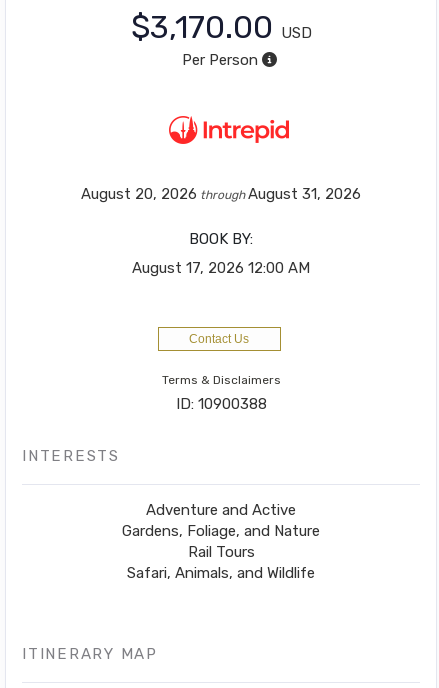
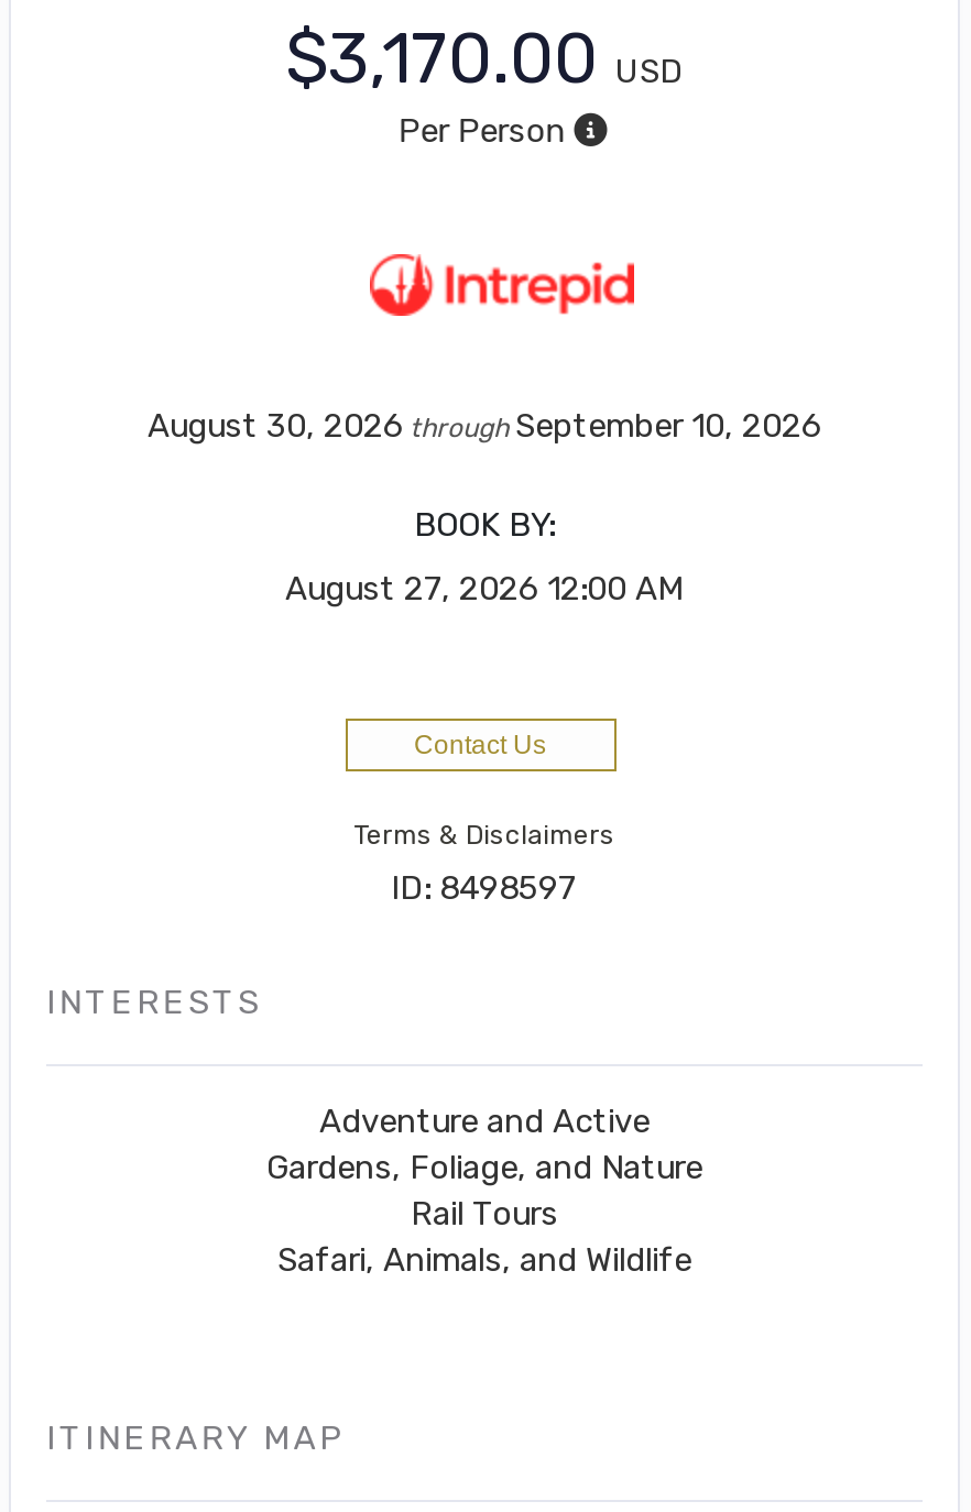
[81,185,361,203] August 20, 2026 throughAugust 31, 2026 -> [148,406,821,446] August 30, 2026 throughSeptember 10, 2026
[132,259,310,277] August 17, 2026 12:00 AM -> [285,569,684,609] August 27, 2026 12:00 AM
[175,395,266,413] ID: 10900388 -> [391,868,578,908] ID: 8498597

